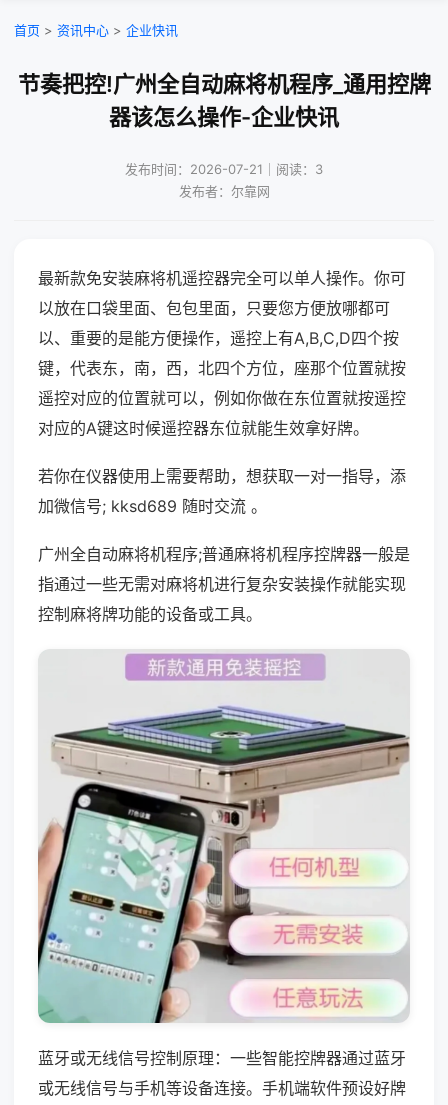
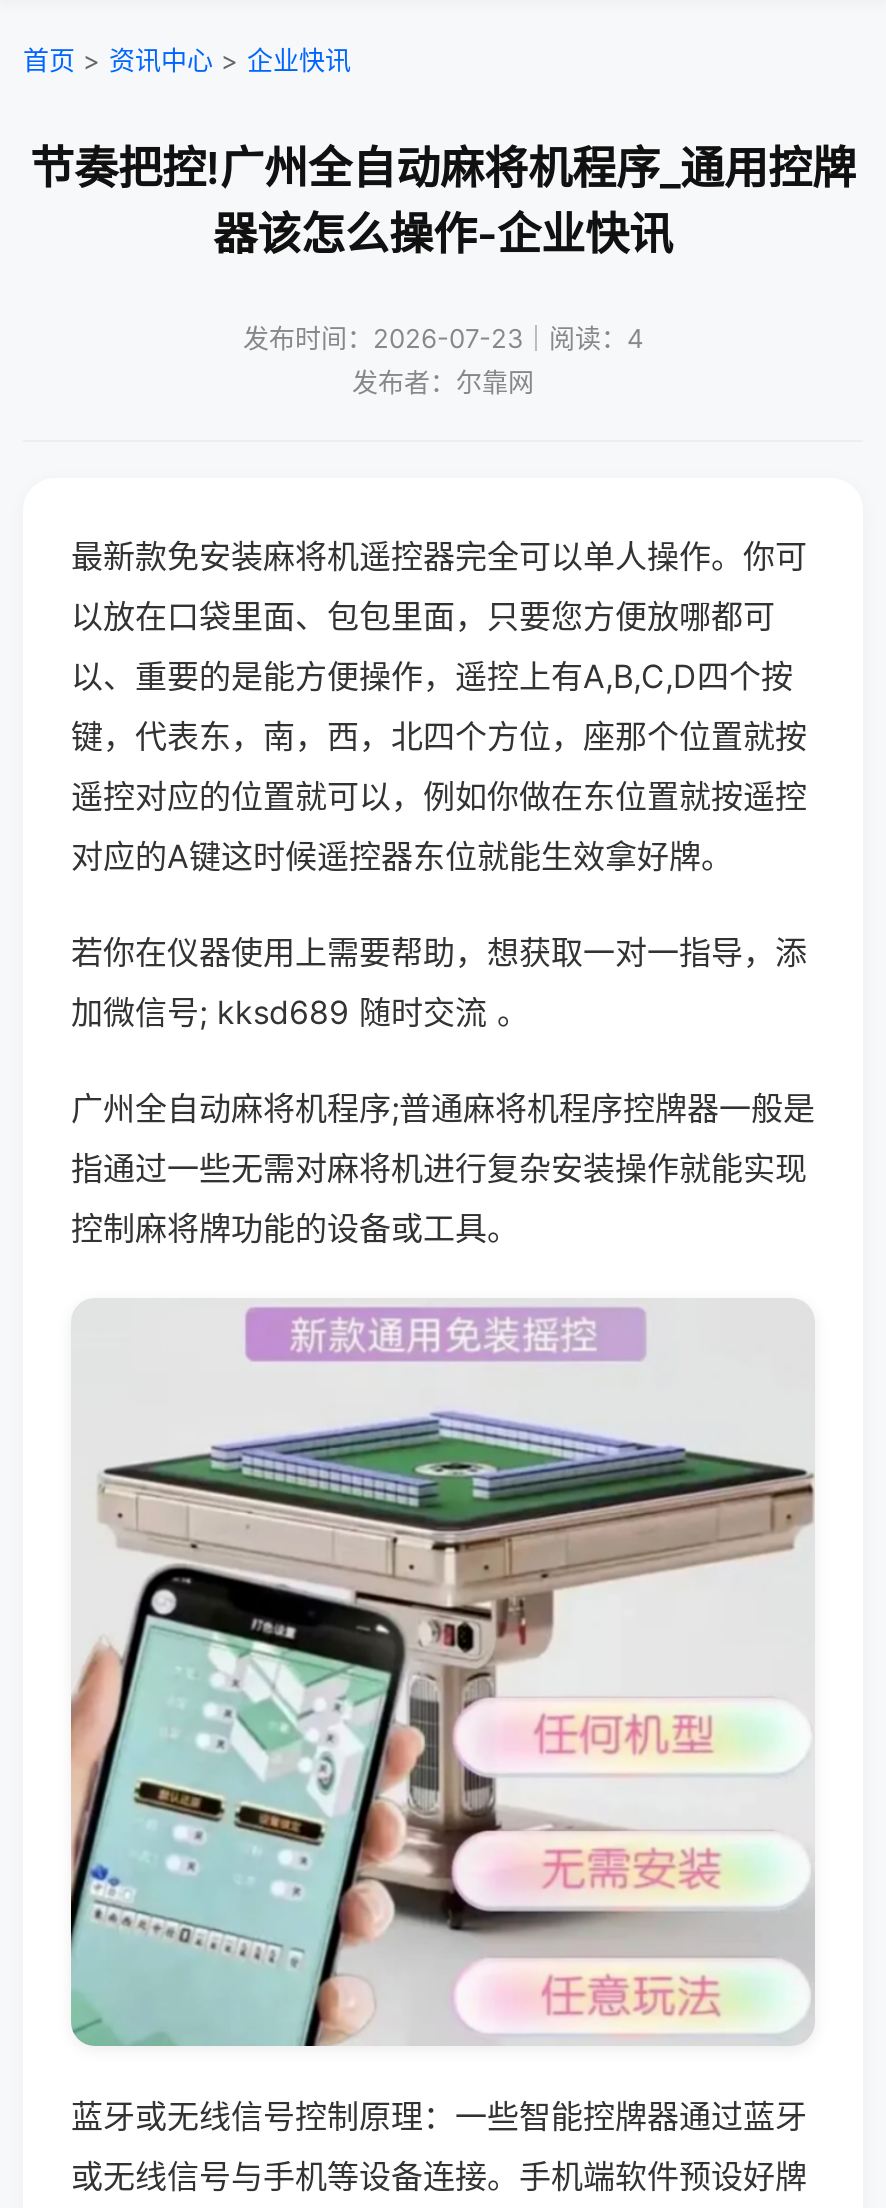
[125,161,323,177] 发布时间：2026-07-21｜阅读：3 -> [243,322,643,354] 发布时间：2026-07-23｜阅读：4

